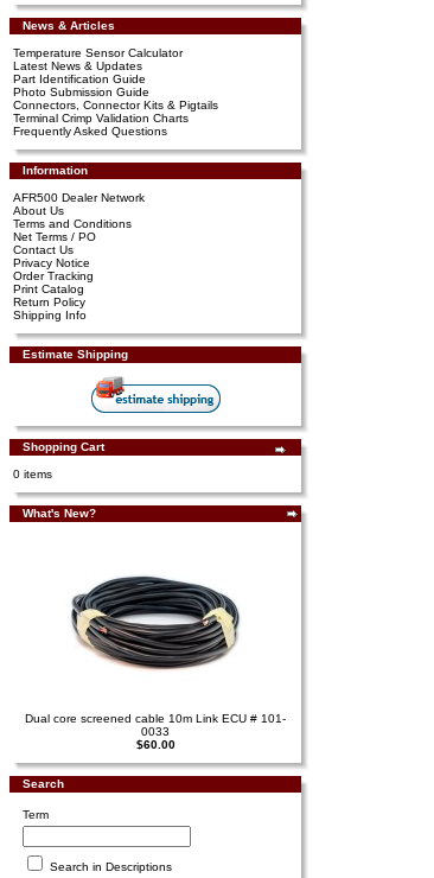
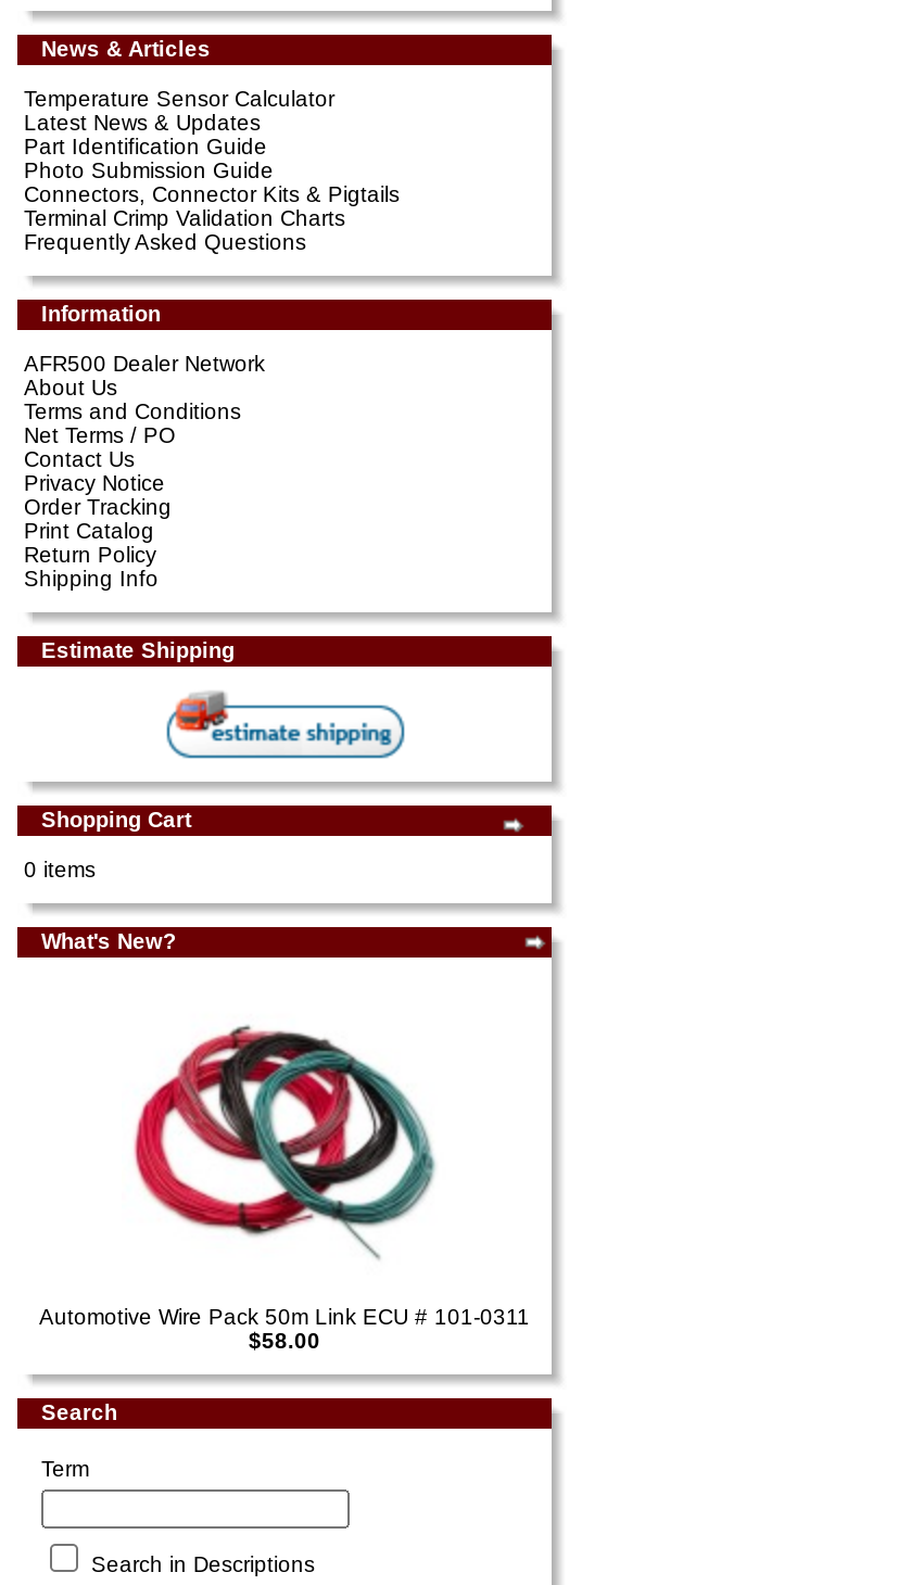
[25,573,286,751] [image] | Dual core screened cable 10m Link ECU # 101- | 0033 | $60.00 -> [39,1025,530,1353] [image] | Automotive Wire Pack 50m Link ECU # 101-0311 | $58.00

